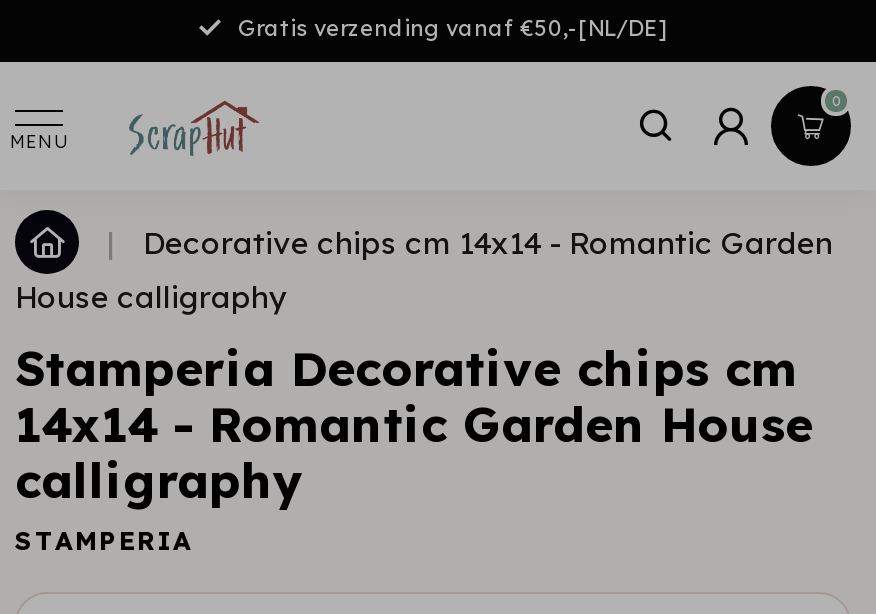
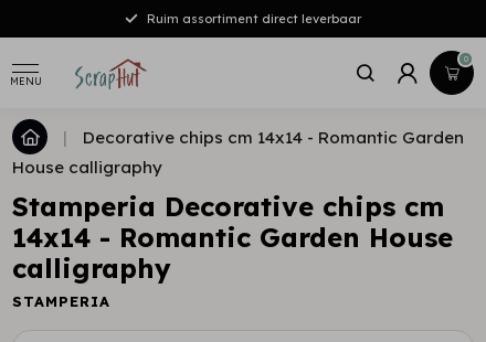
[238,13,668,41] Gratis verzending vanaf €50,-[NL/DE] -> [147,10,361,26] Ruim assortiment direct leverbaar

